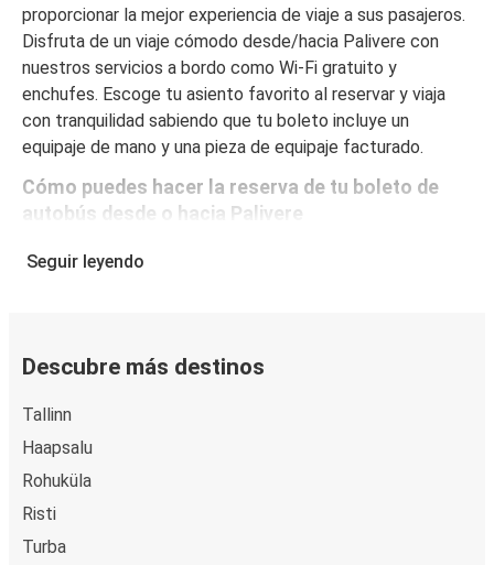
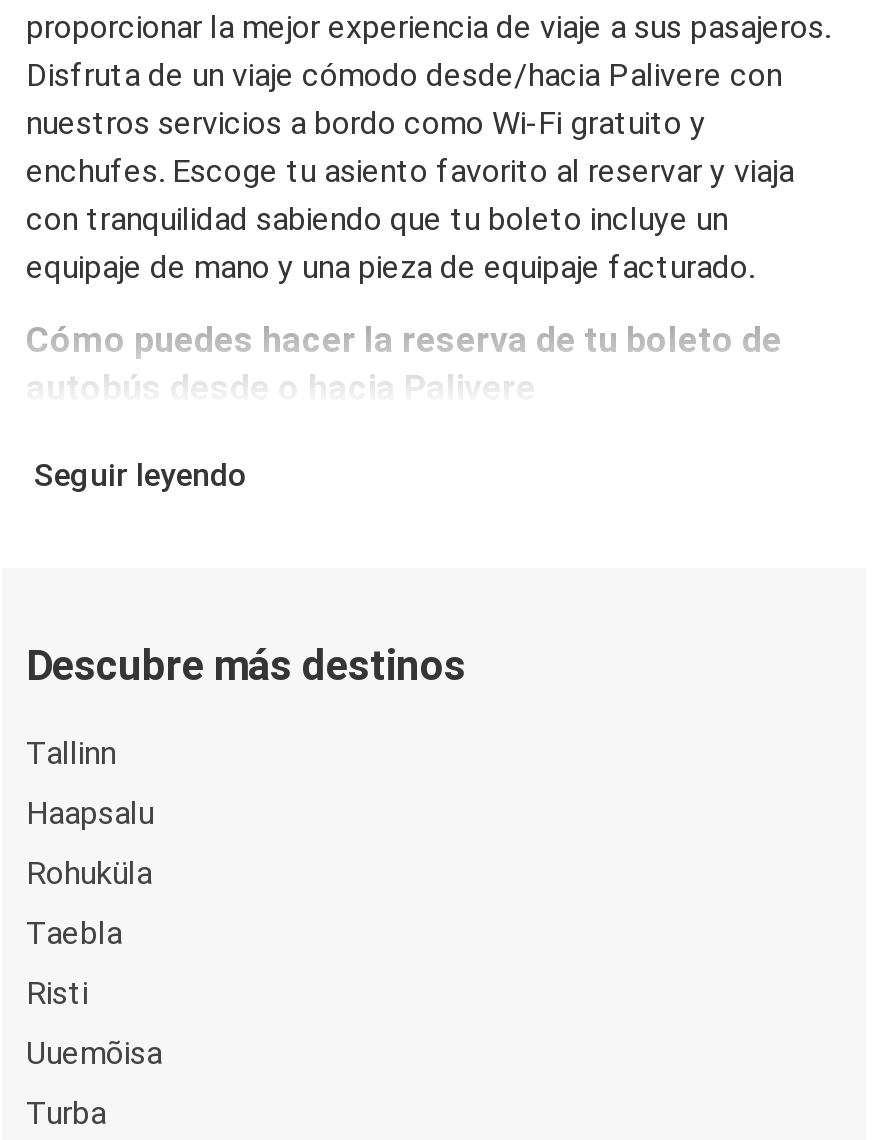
none -> [26,913,122,951] Taebla
none -> [26,1033,162,1071] Uuemõisa

